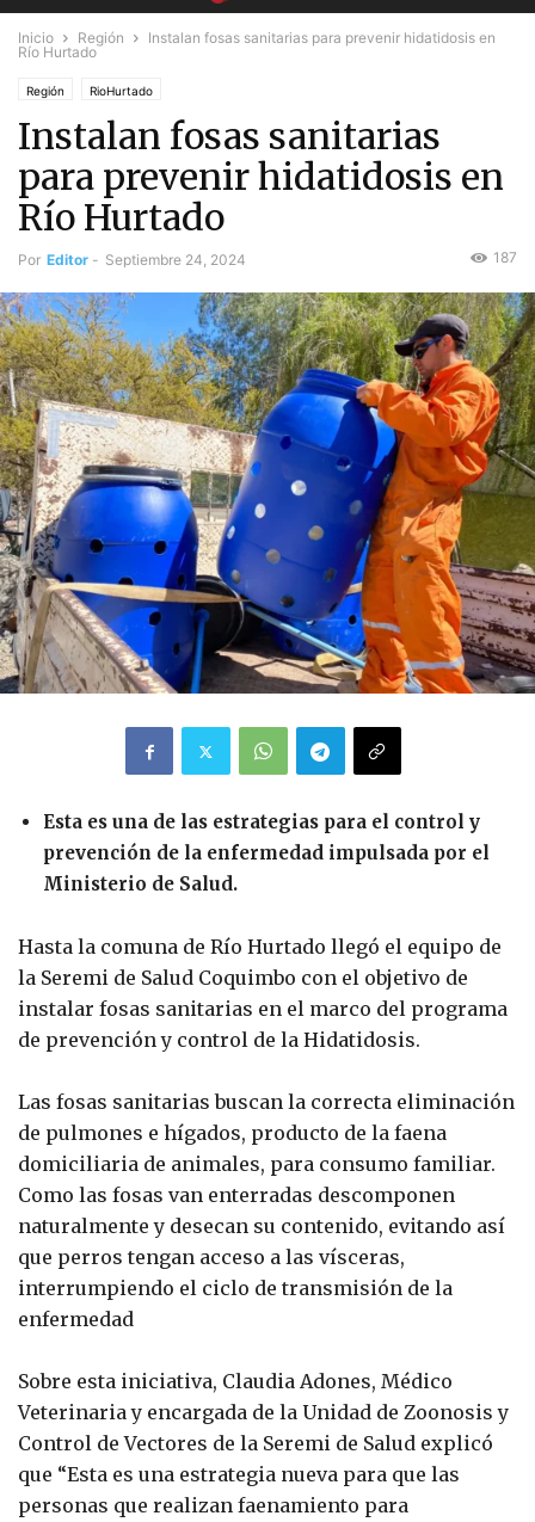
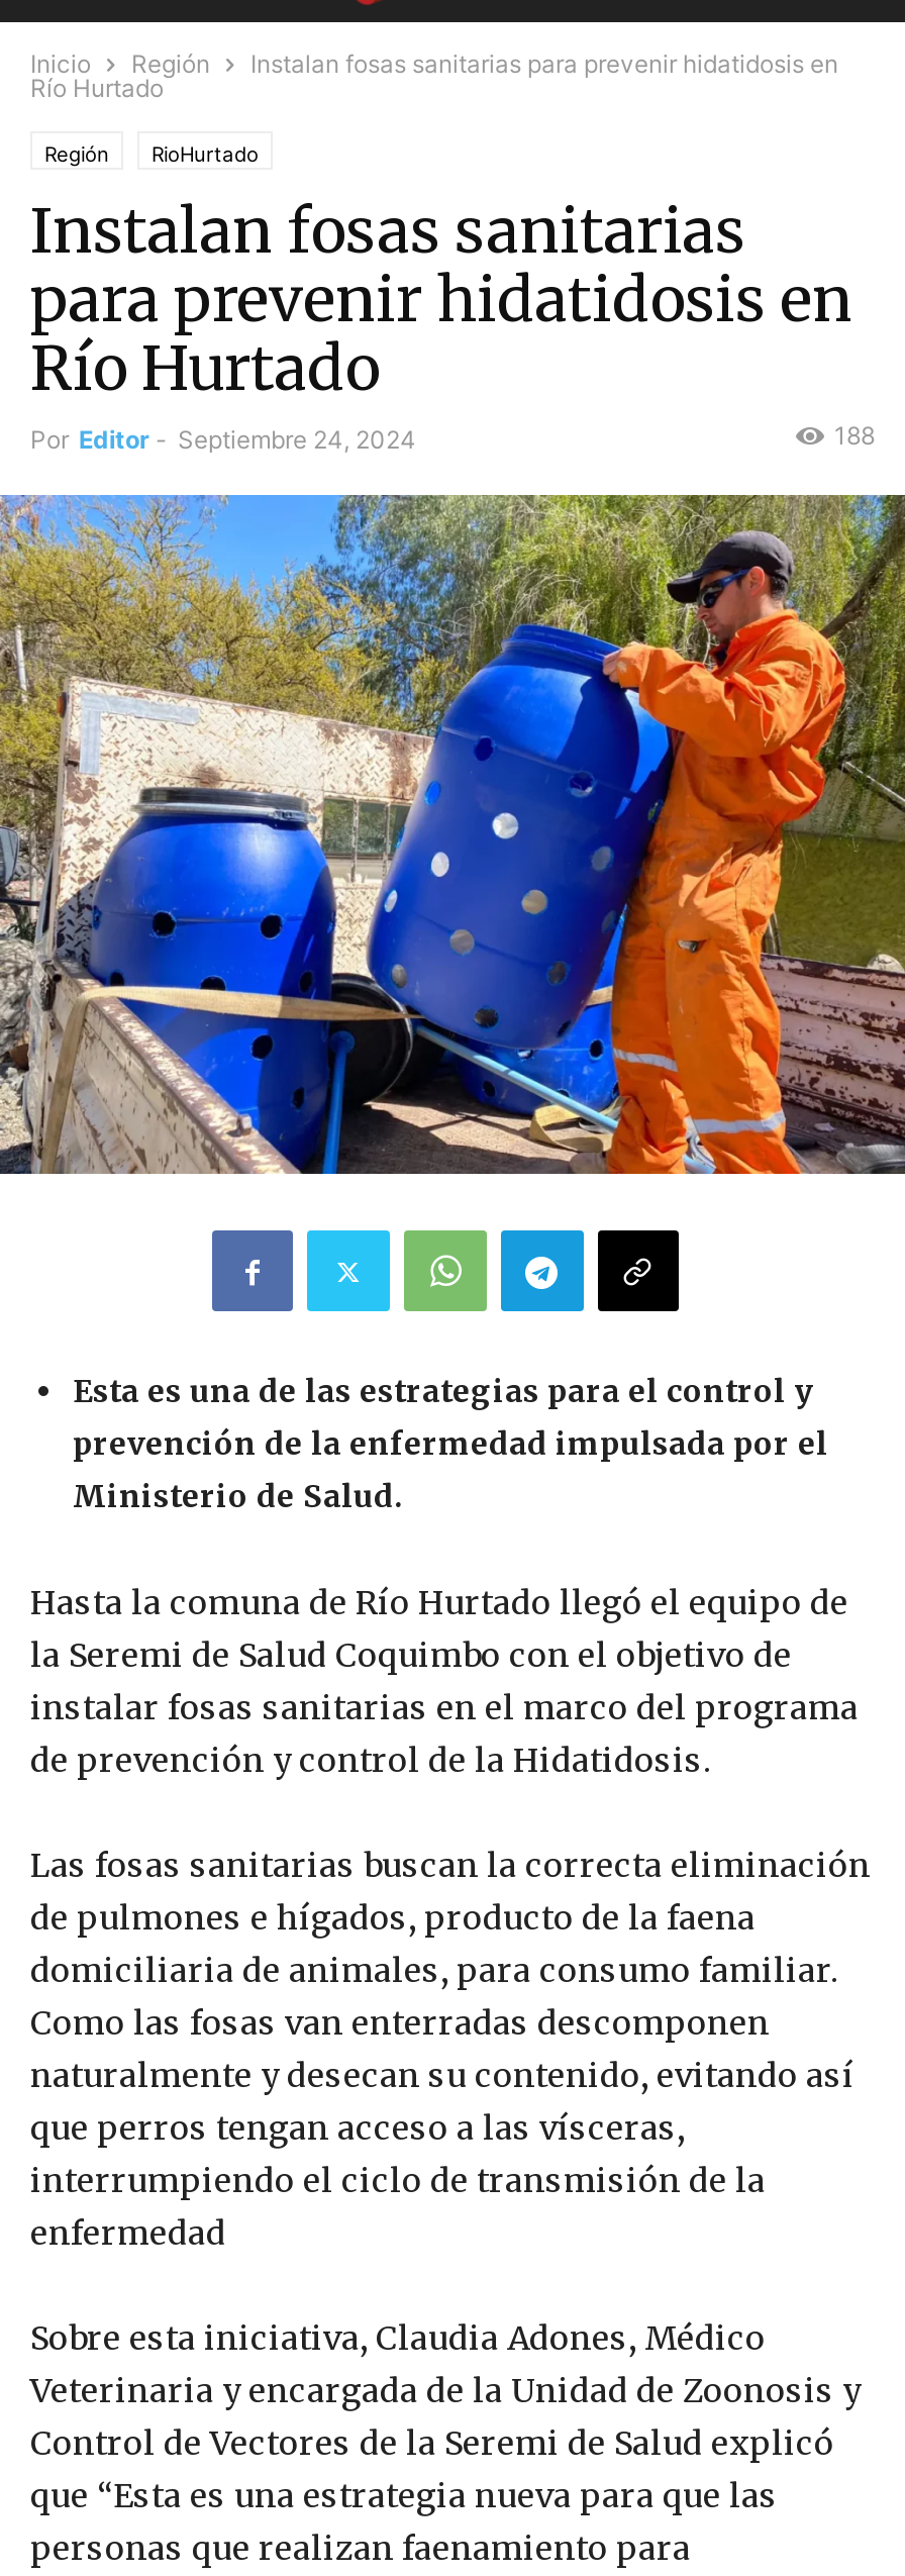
[493,248,517,266] 187 -> [834,420,875,451] 188

